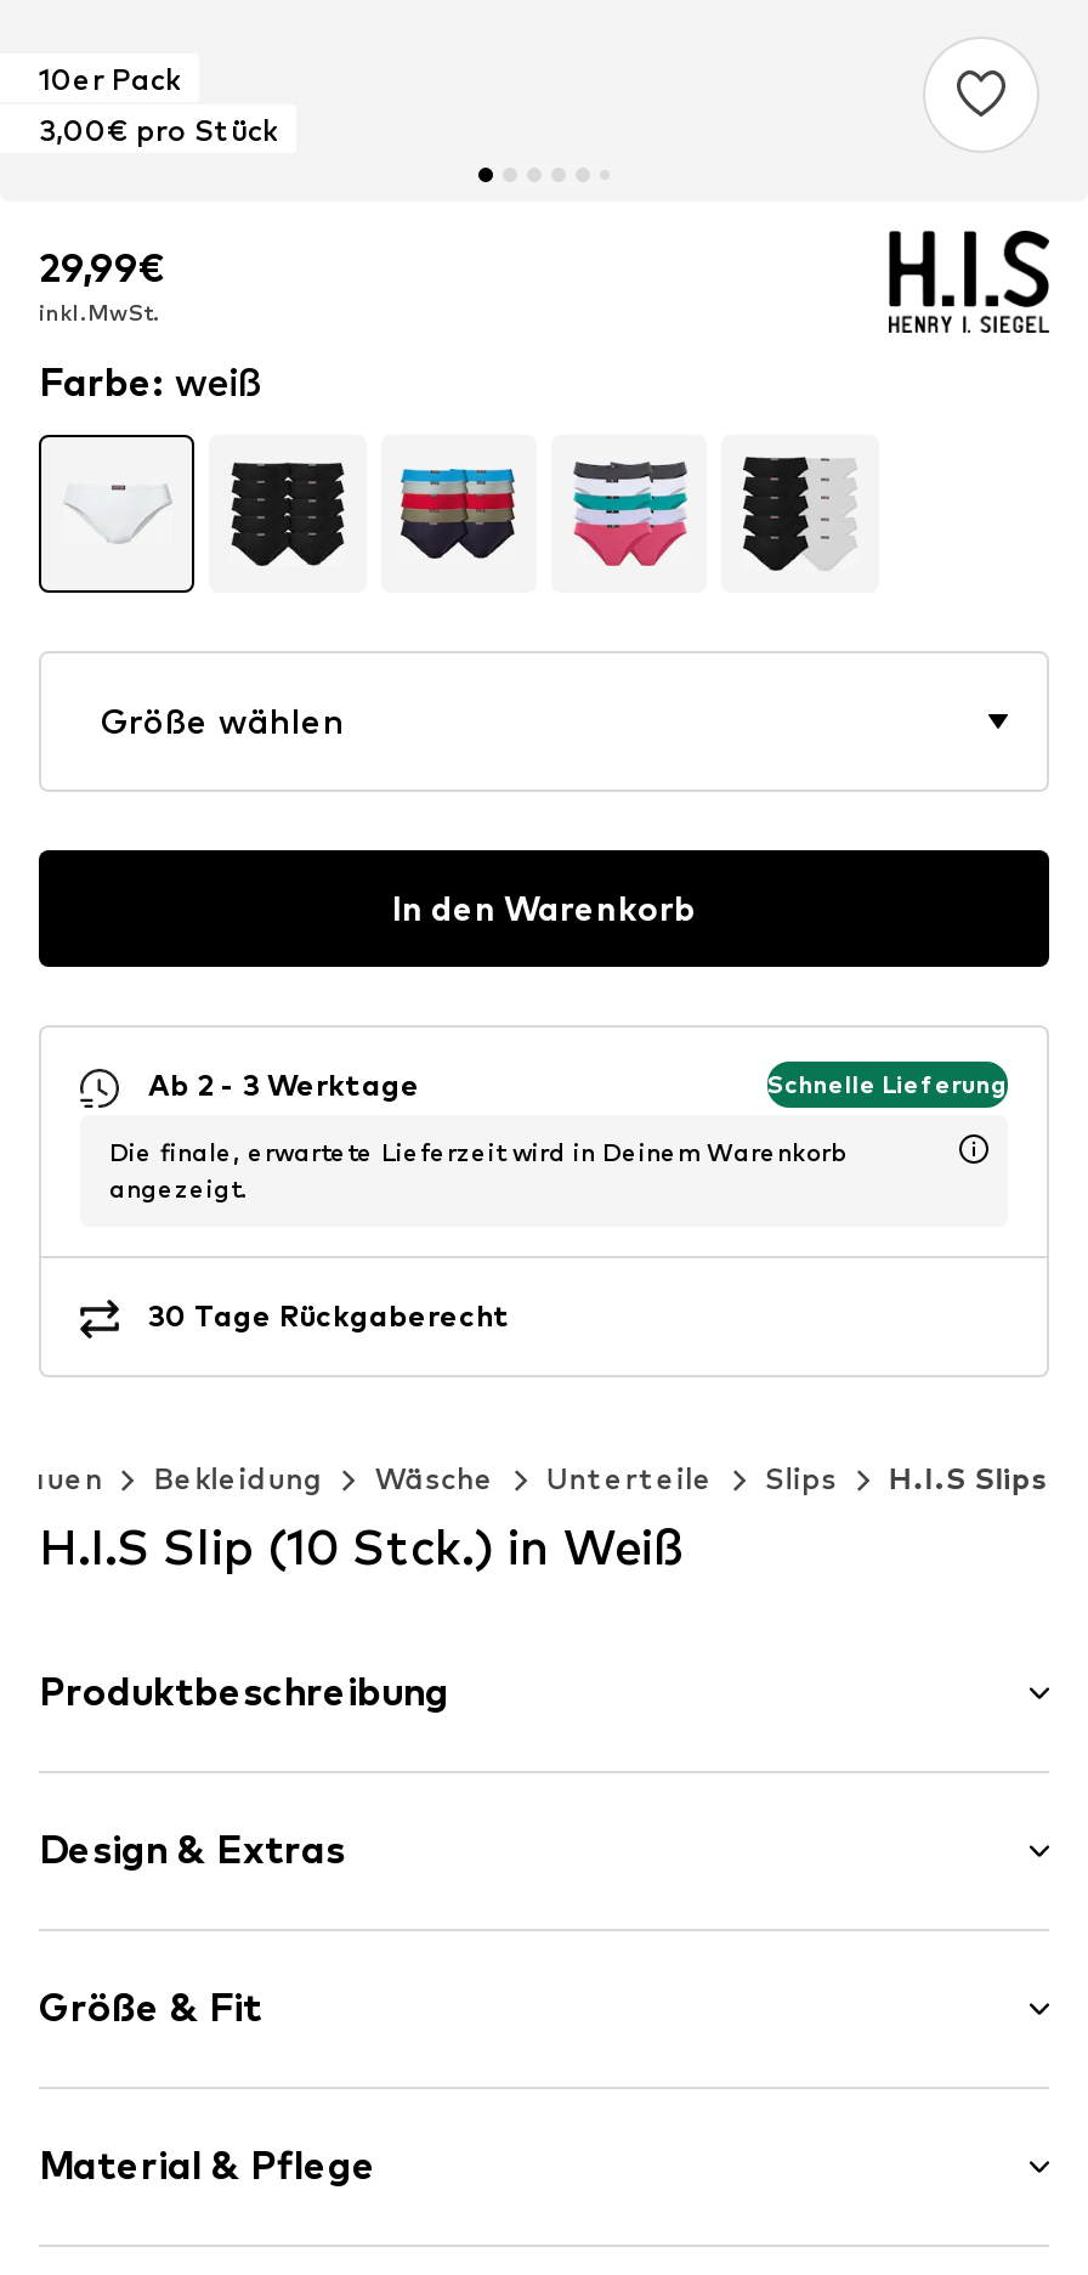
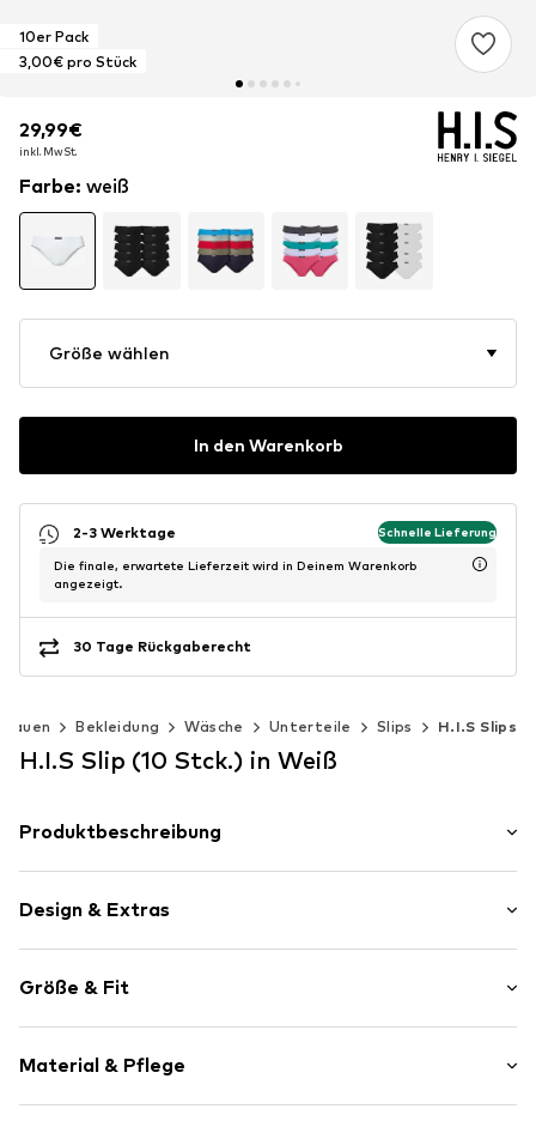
[148,1067,420,1103] Ab 2 - 3 Werktage -> [73,524,176,542] 2-3 Werktage

